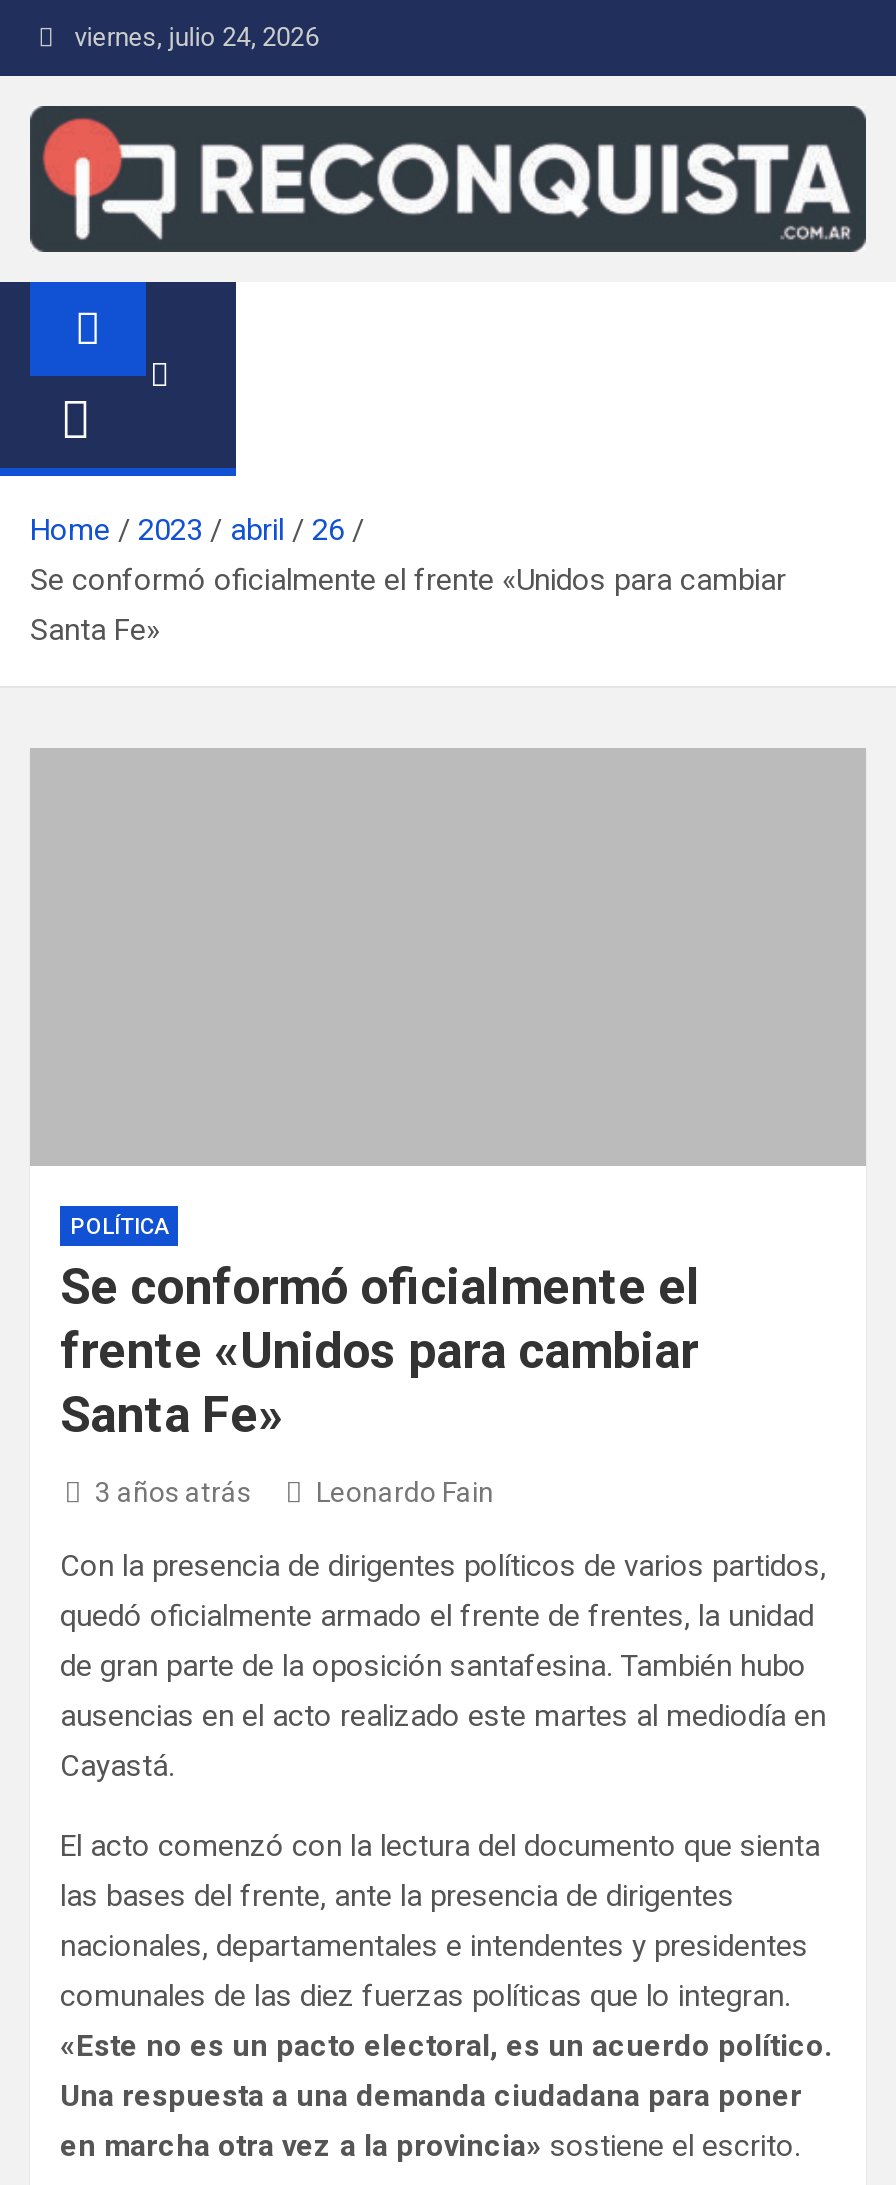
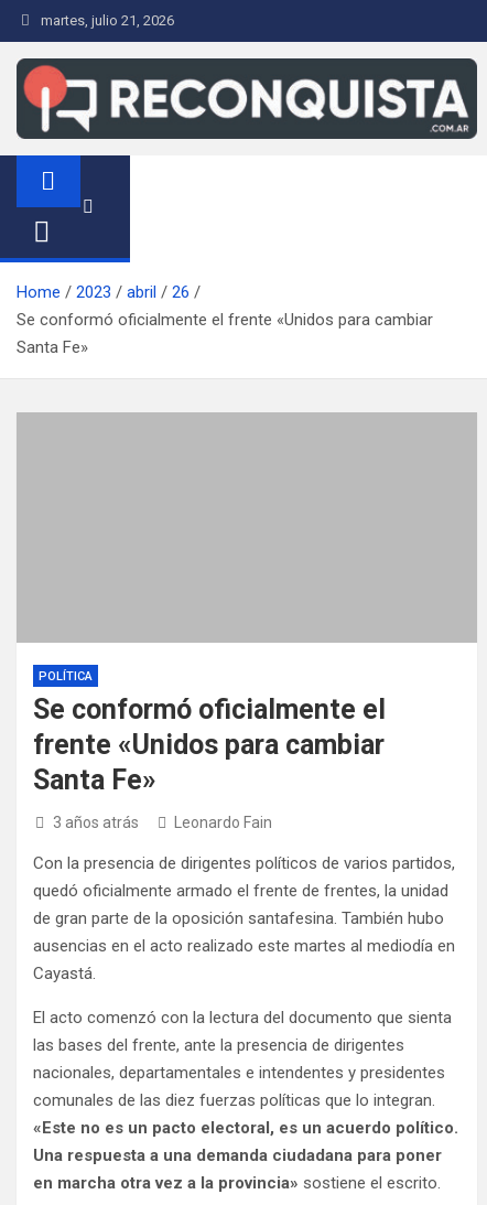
[62,22,318,52] viernes, julio 24, 2026 -> [34,12,174,29] martes, julio 21, 2026

